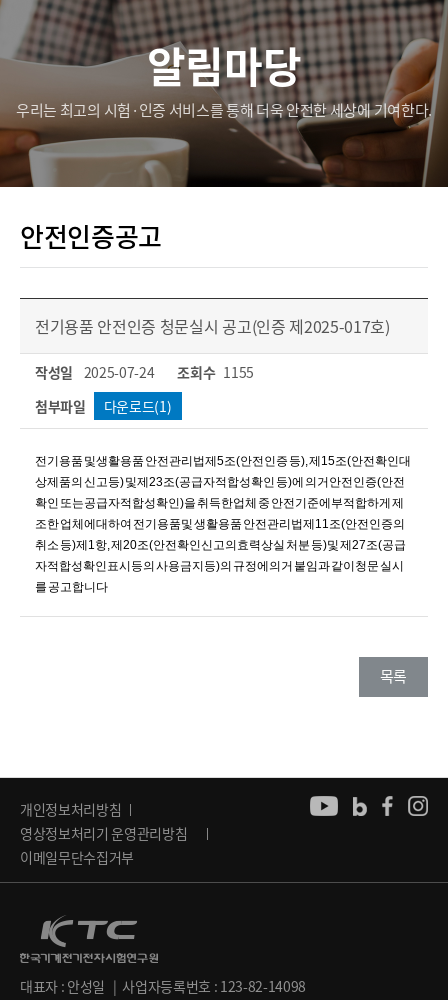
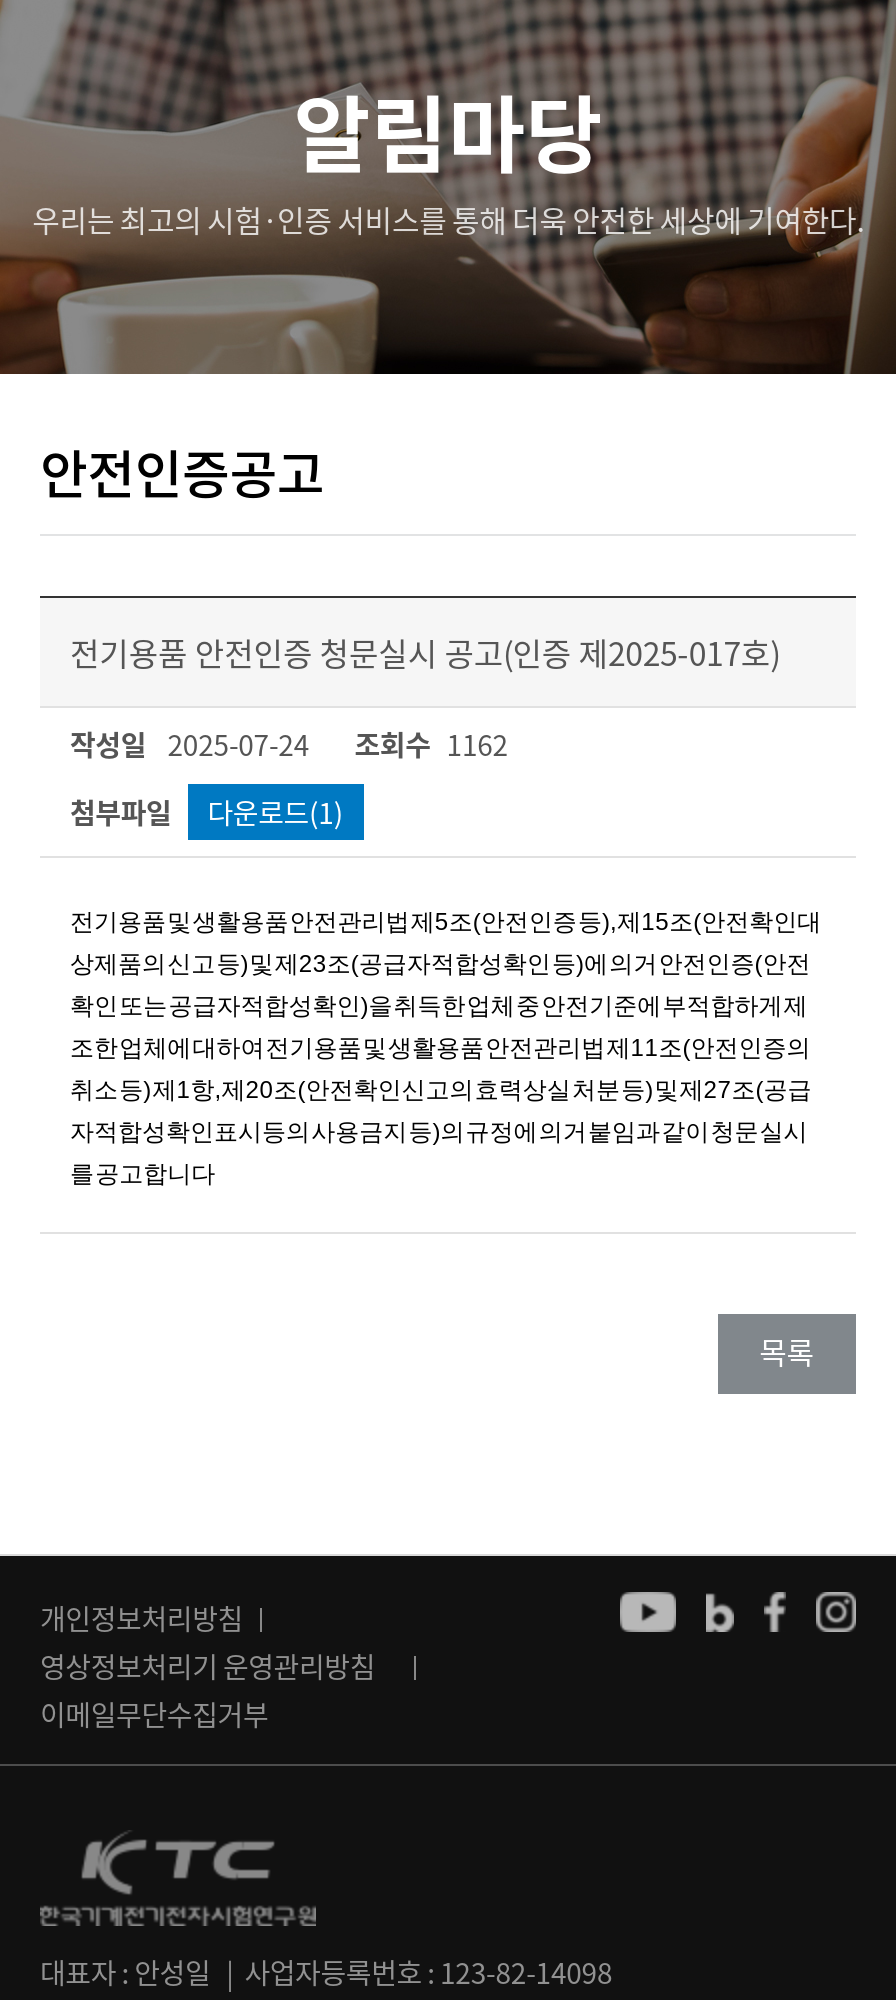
[35,362,254,382] 작성일 2025-07-24 조회수 1155 -> [70,724,508,764] 작성일 2025-07-24 조회수 1162

